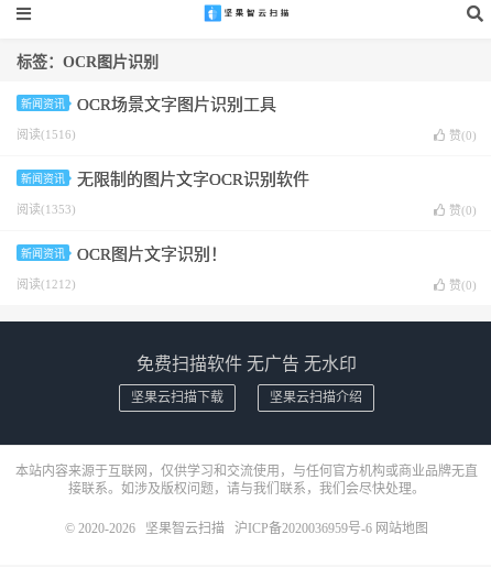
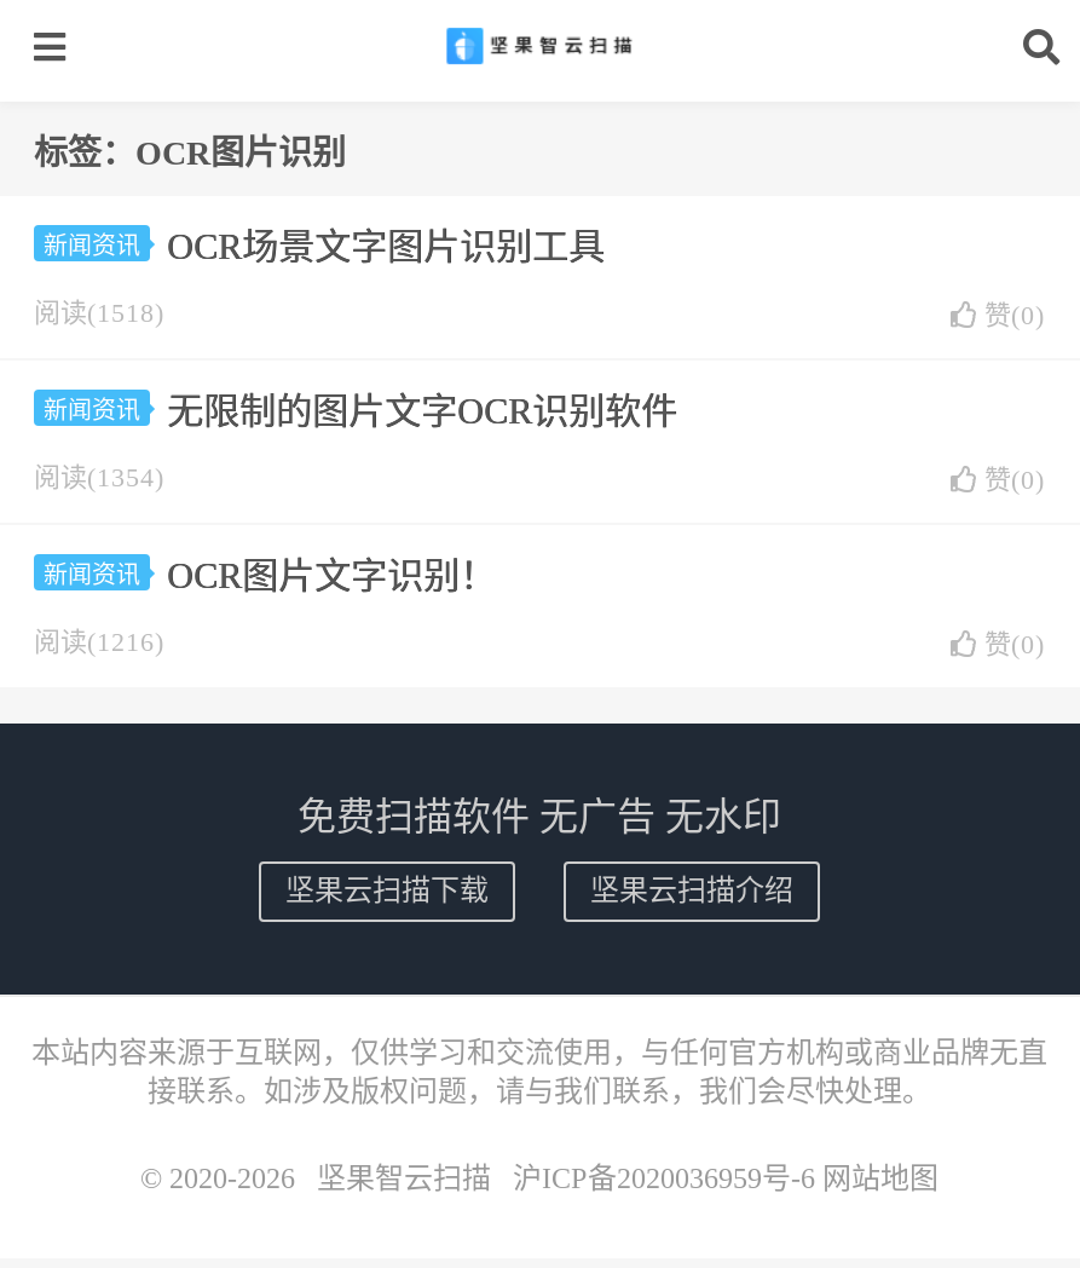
[17,128,76,141] 阅读(1516) -> [34,298,164,327] 阅读(1518)
[17,203,76,216] 阅读(1353) -> [34,462,164,491] 阅读(1354)
[17,277,76,291] 阅读(1212) -> [34,627,164,656] 阅读(1216)

